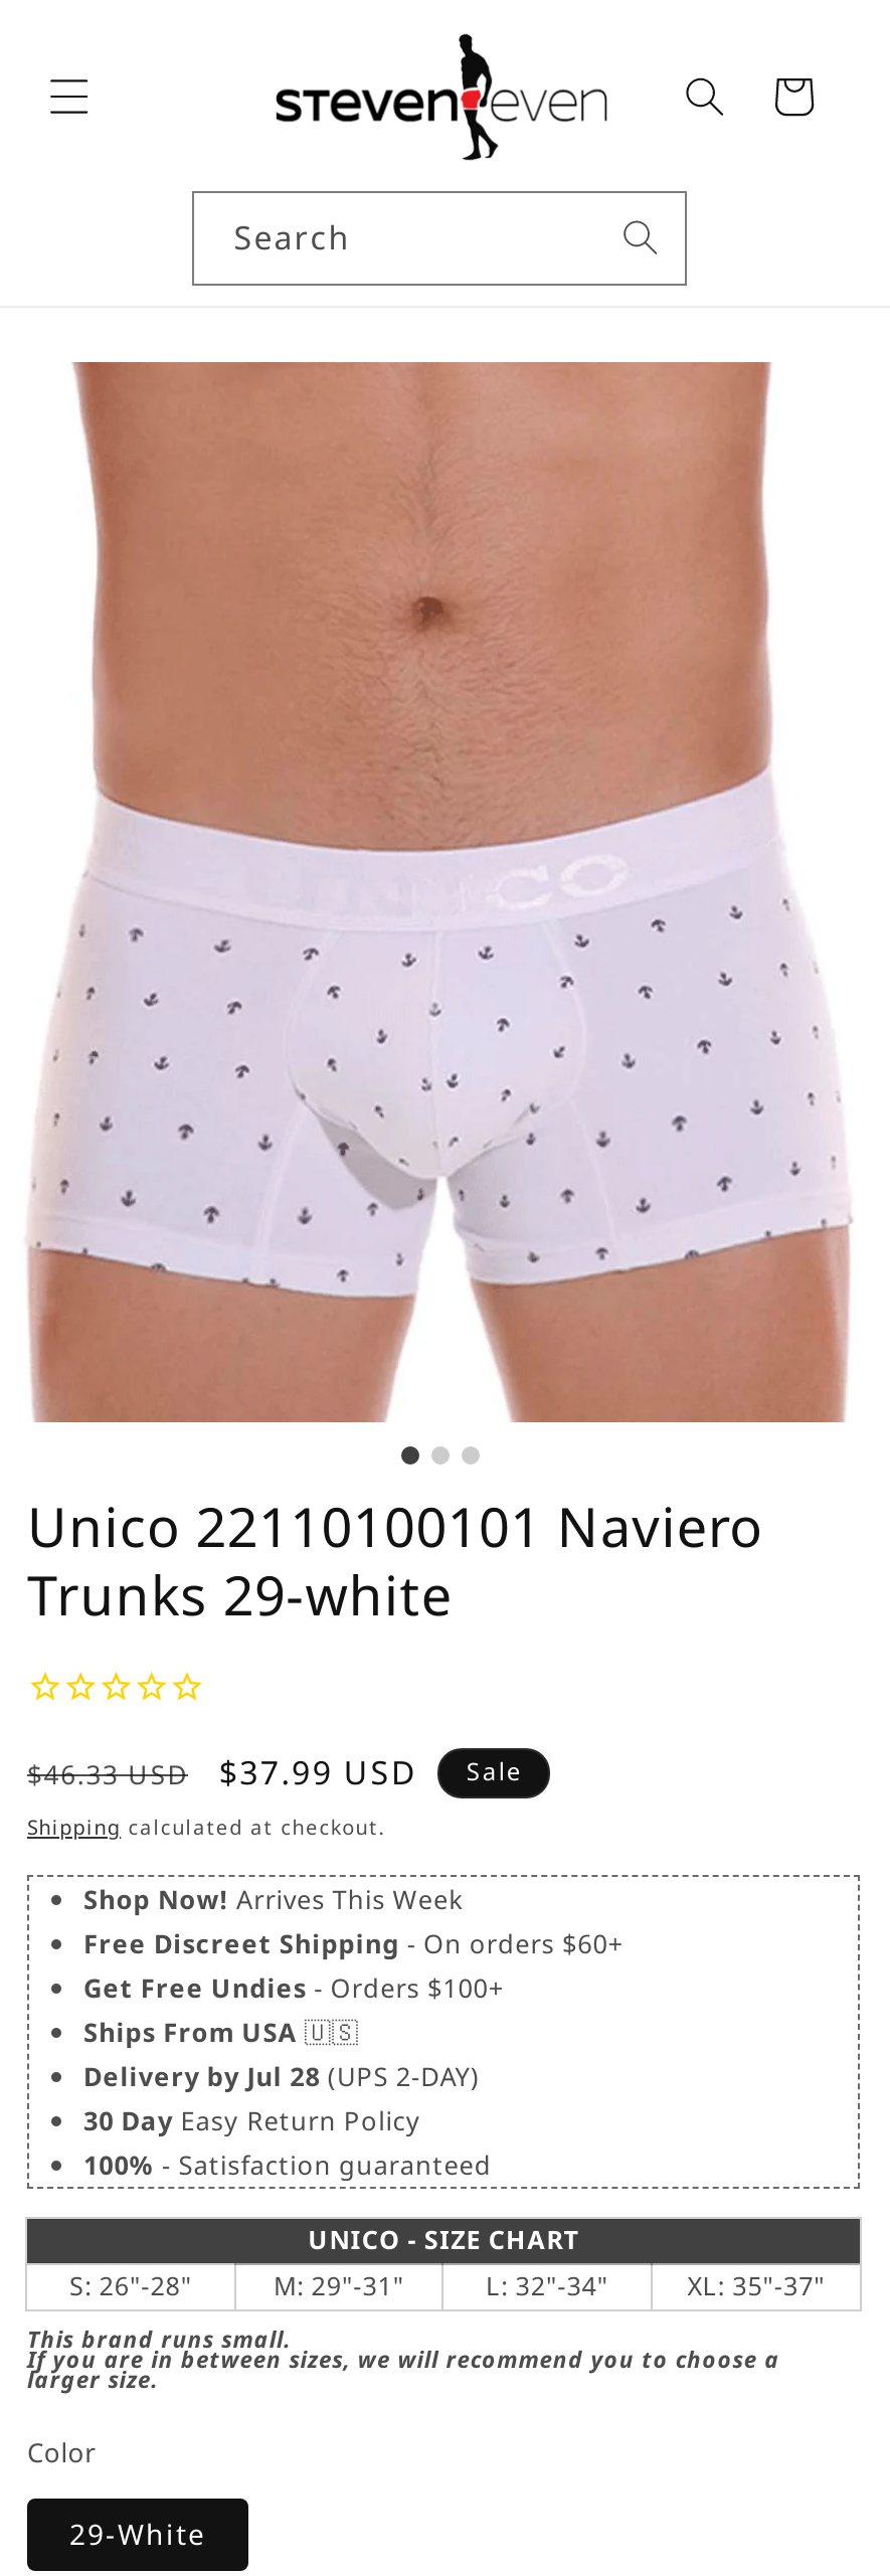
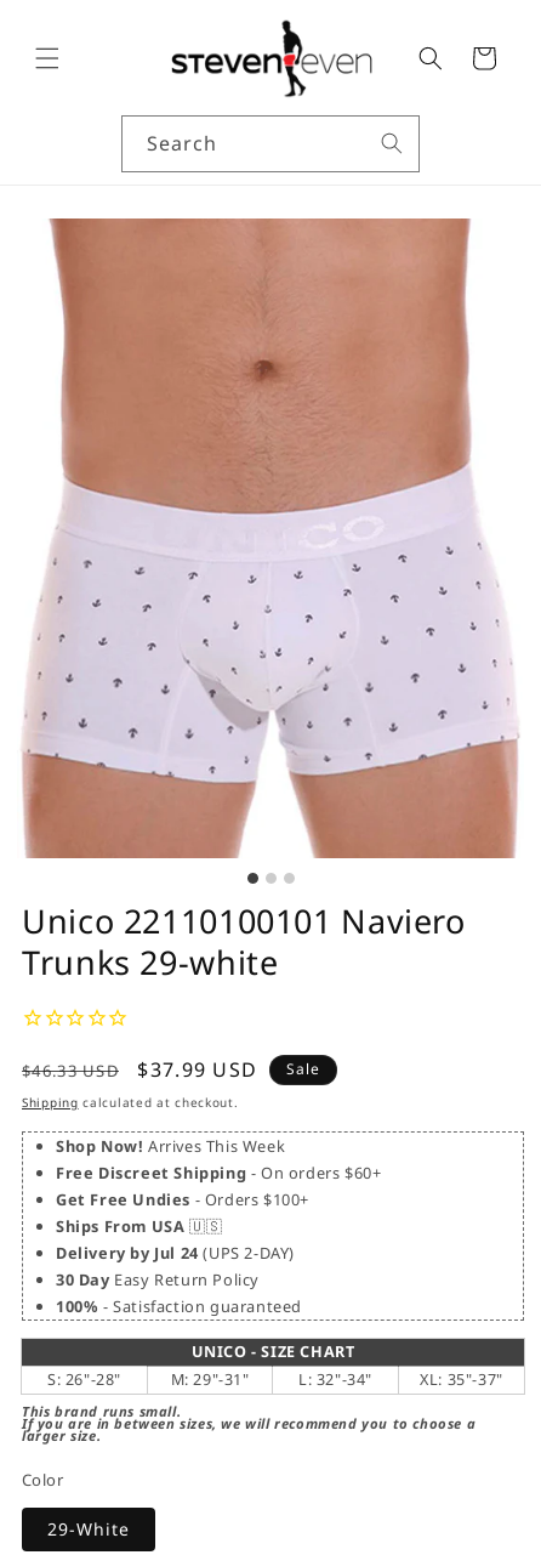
[83,2057,480,2093] Delivery by Jul 28 (UPS 2-DAY) -> [56,1241,295,1263] Delivery by Jul 24 (UPS 2-DAY)

